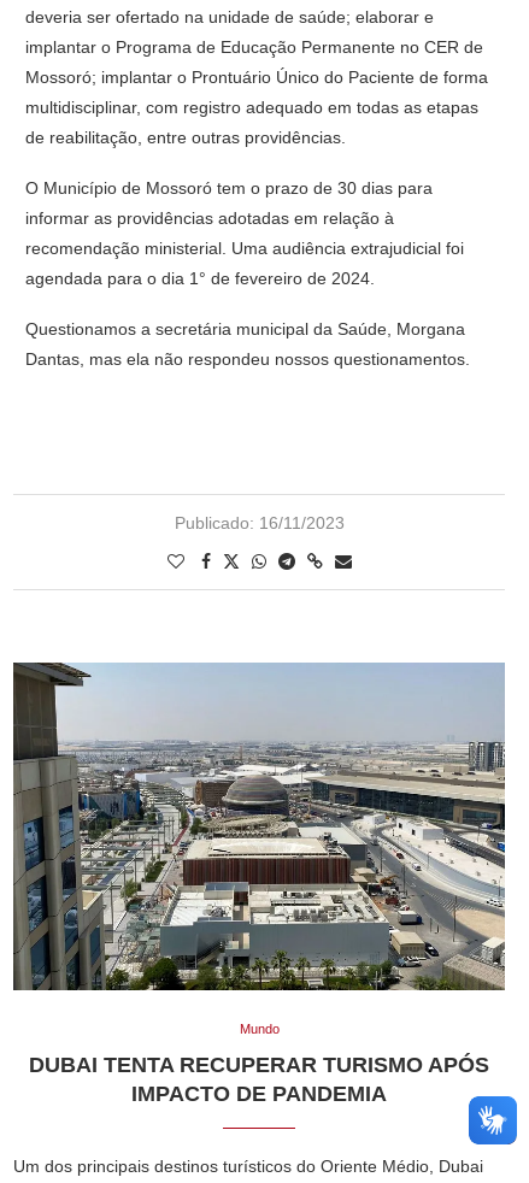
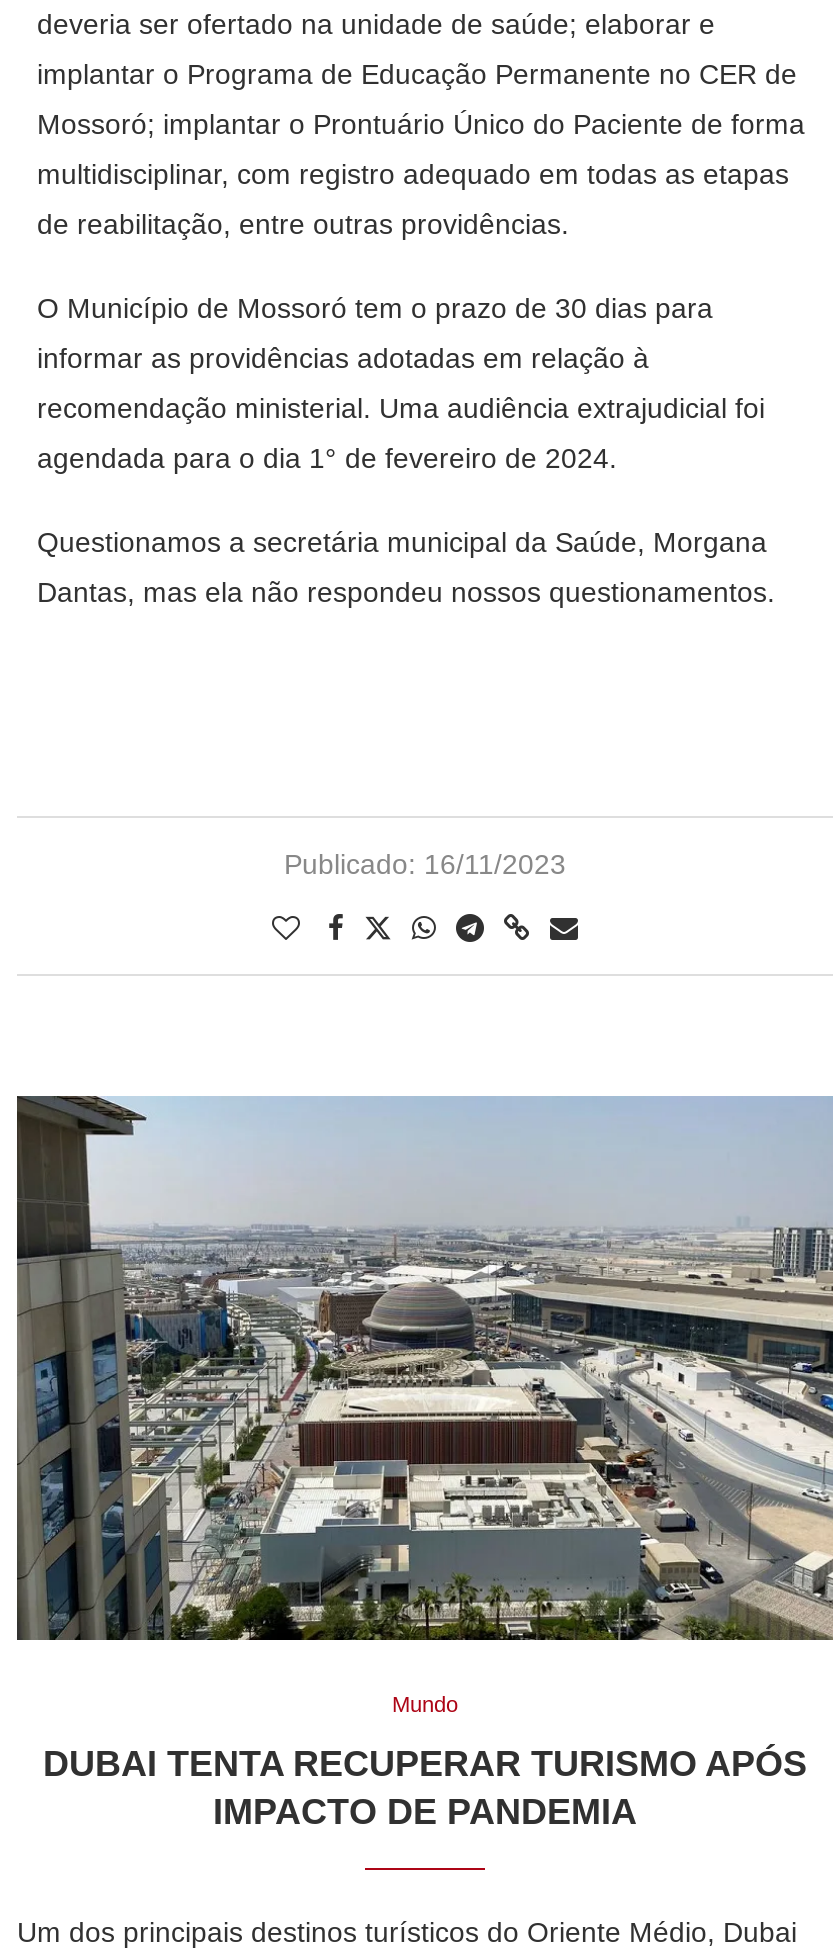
[468,1095,518,1146] [image] -> none

